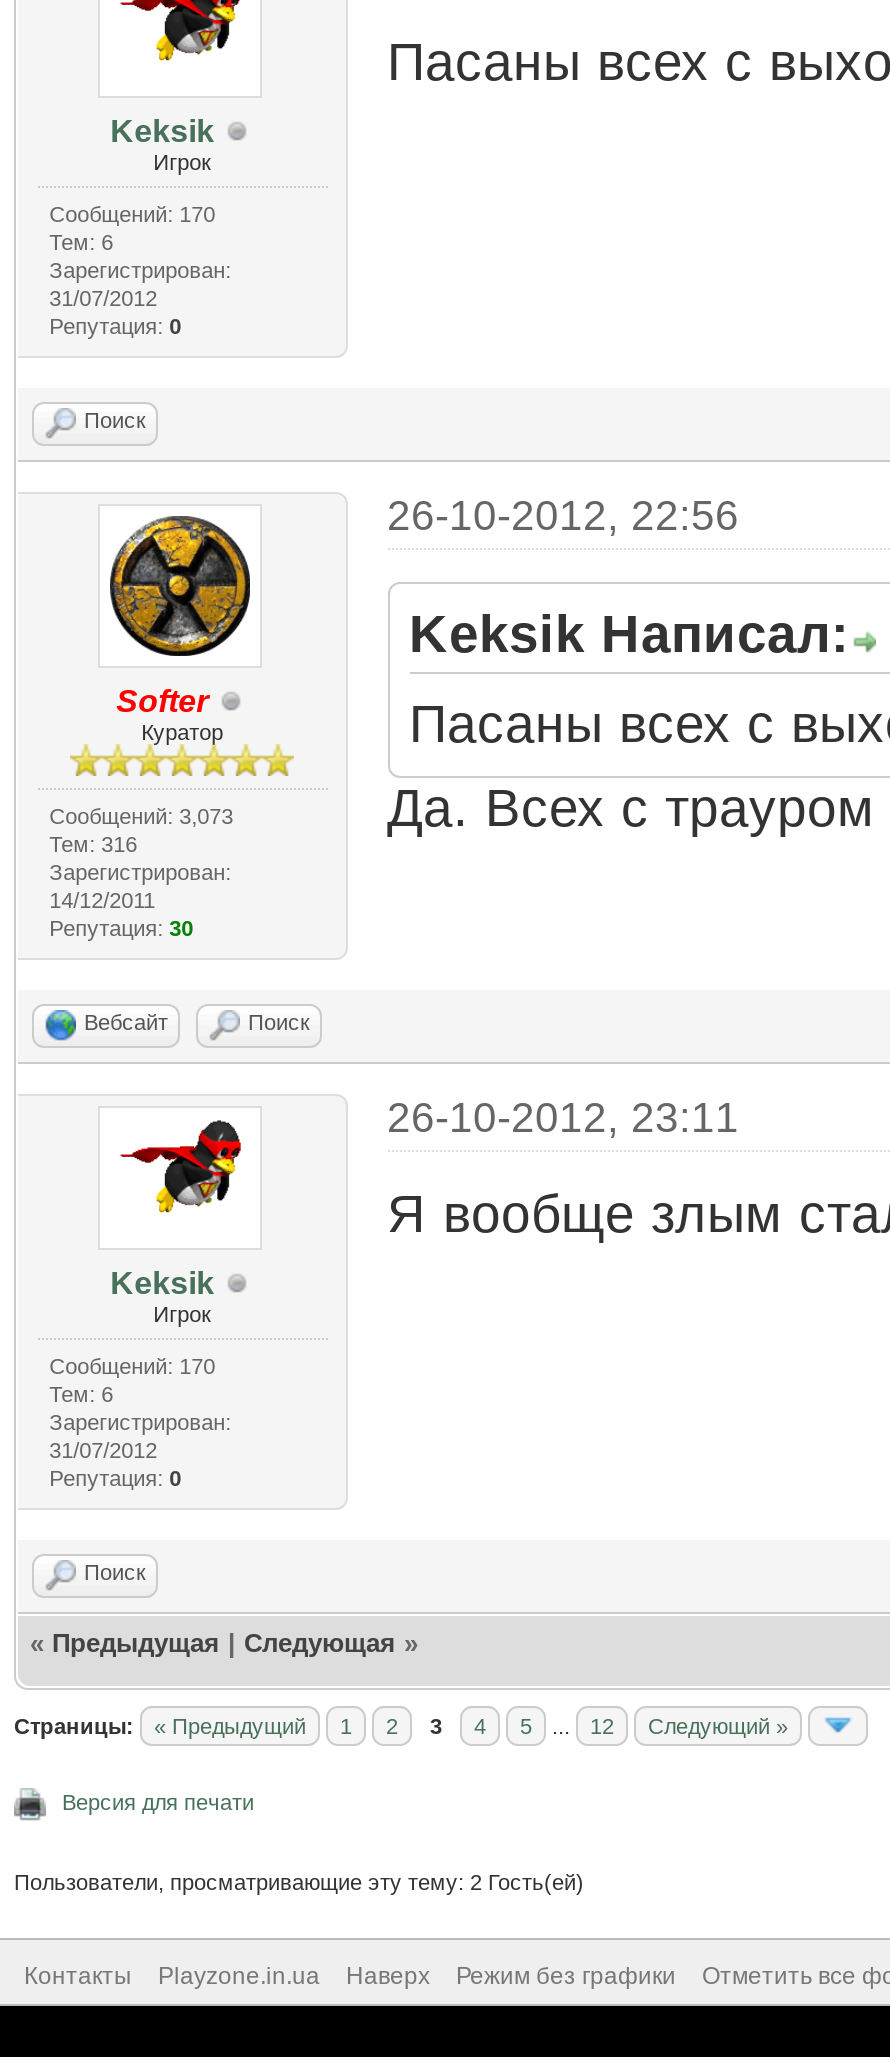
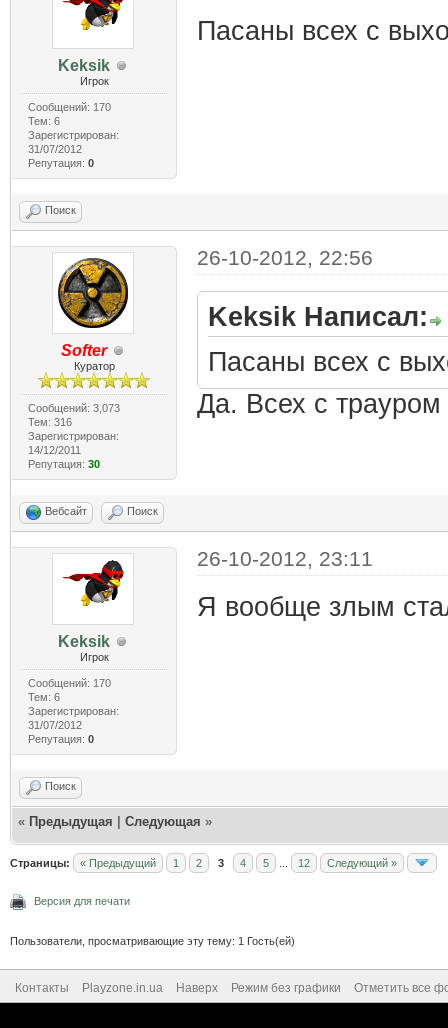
[14,1870,584,1894] Пользователи, просматривающие эту тему: 2 Гость(ей) -> [10,935,295,947] Пользователи, просматривающие эту тему: 1 Гость(ей)

